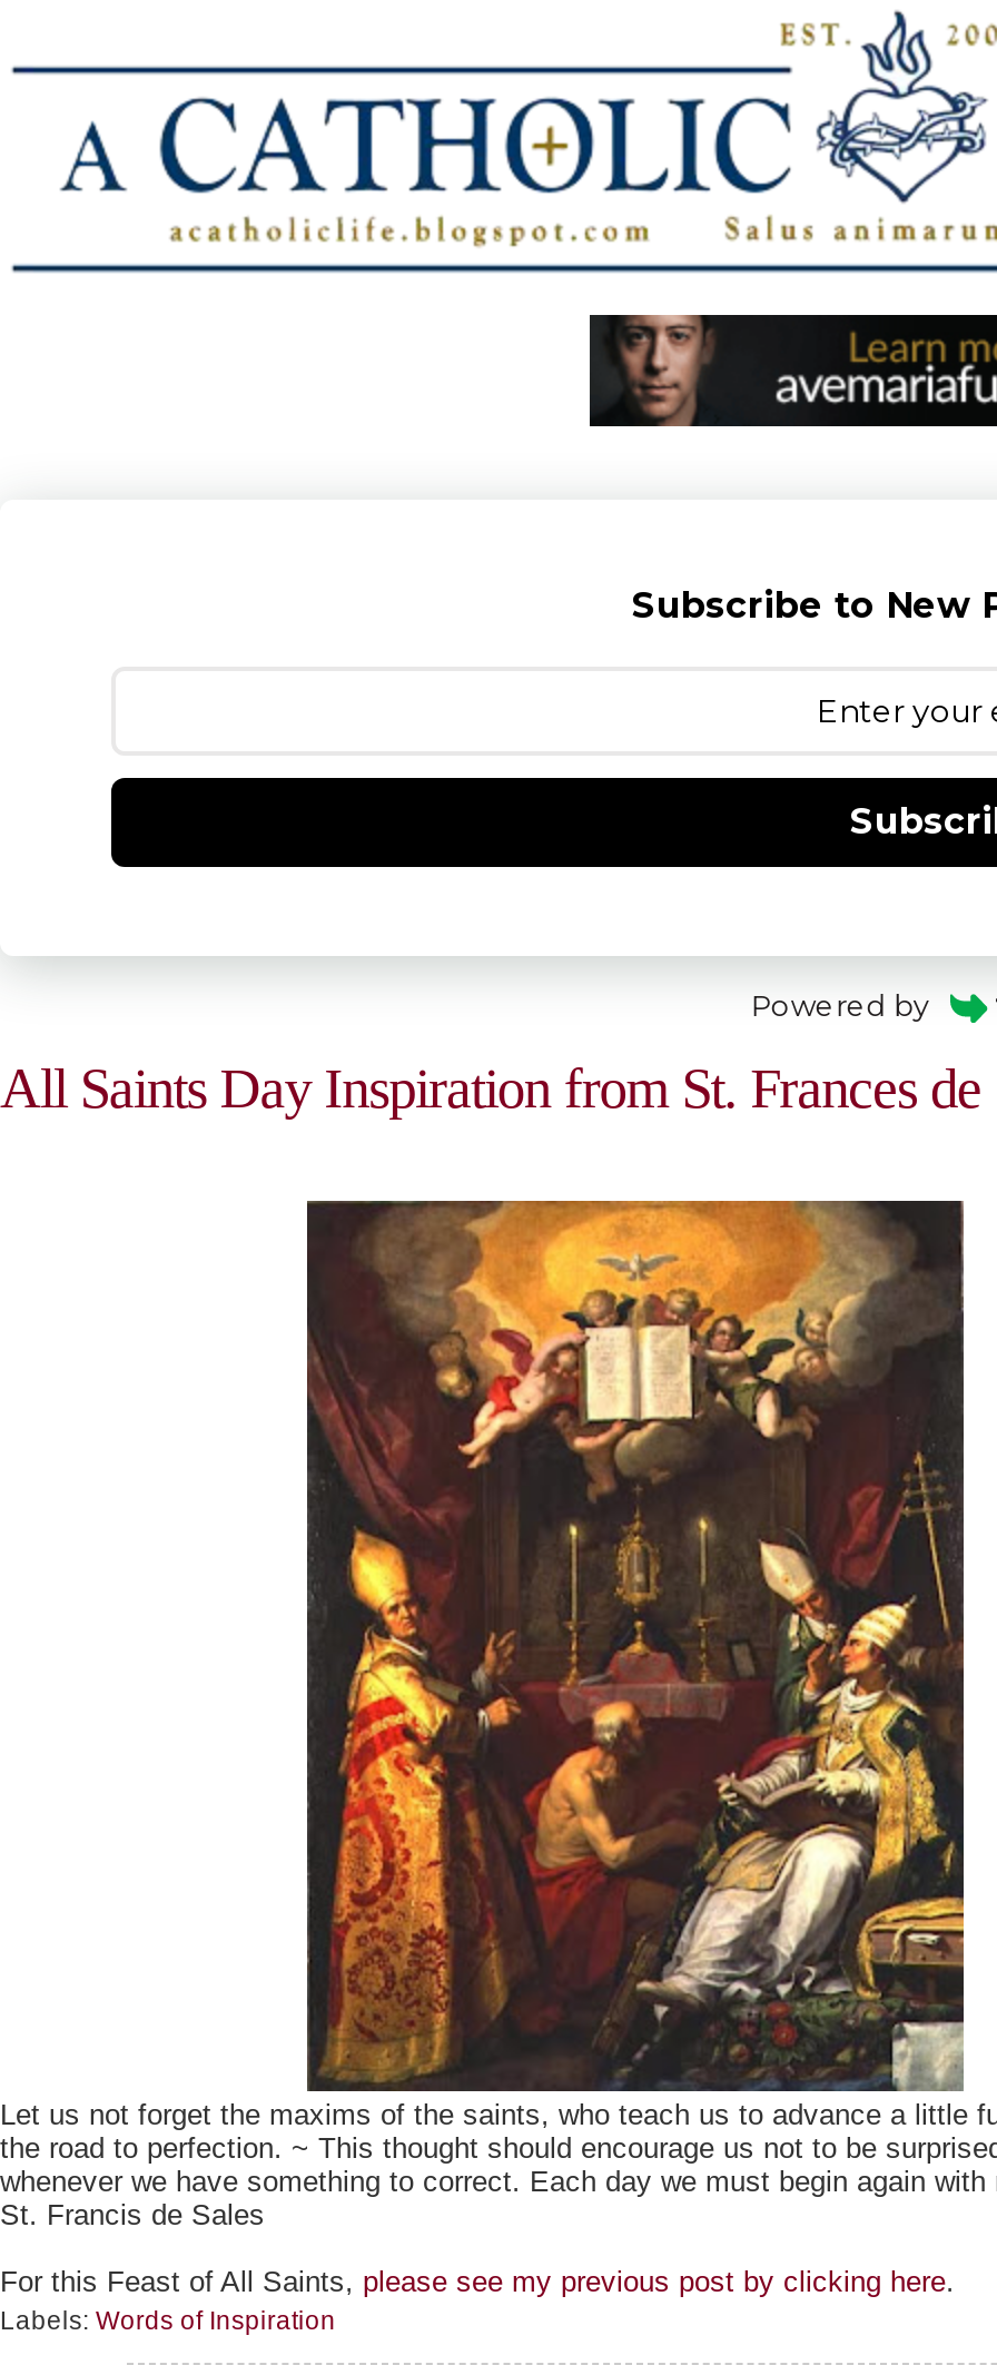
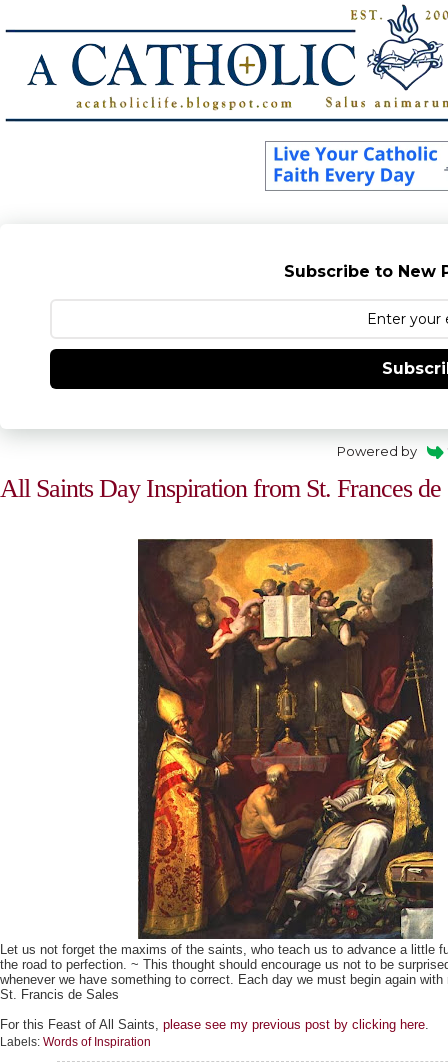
[590,315,990,426] [image] -> [266,142,445,190] [image]

